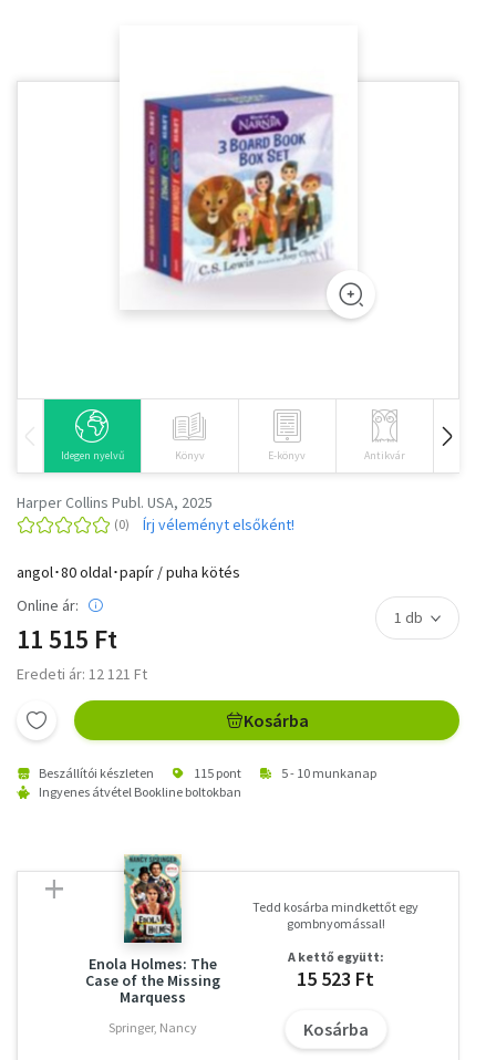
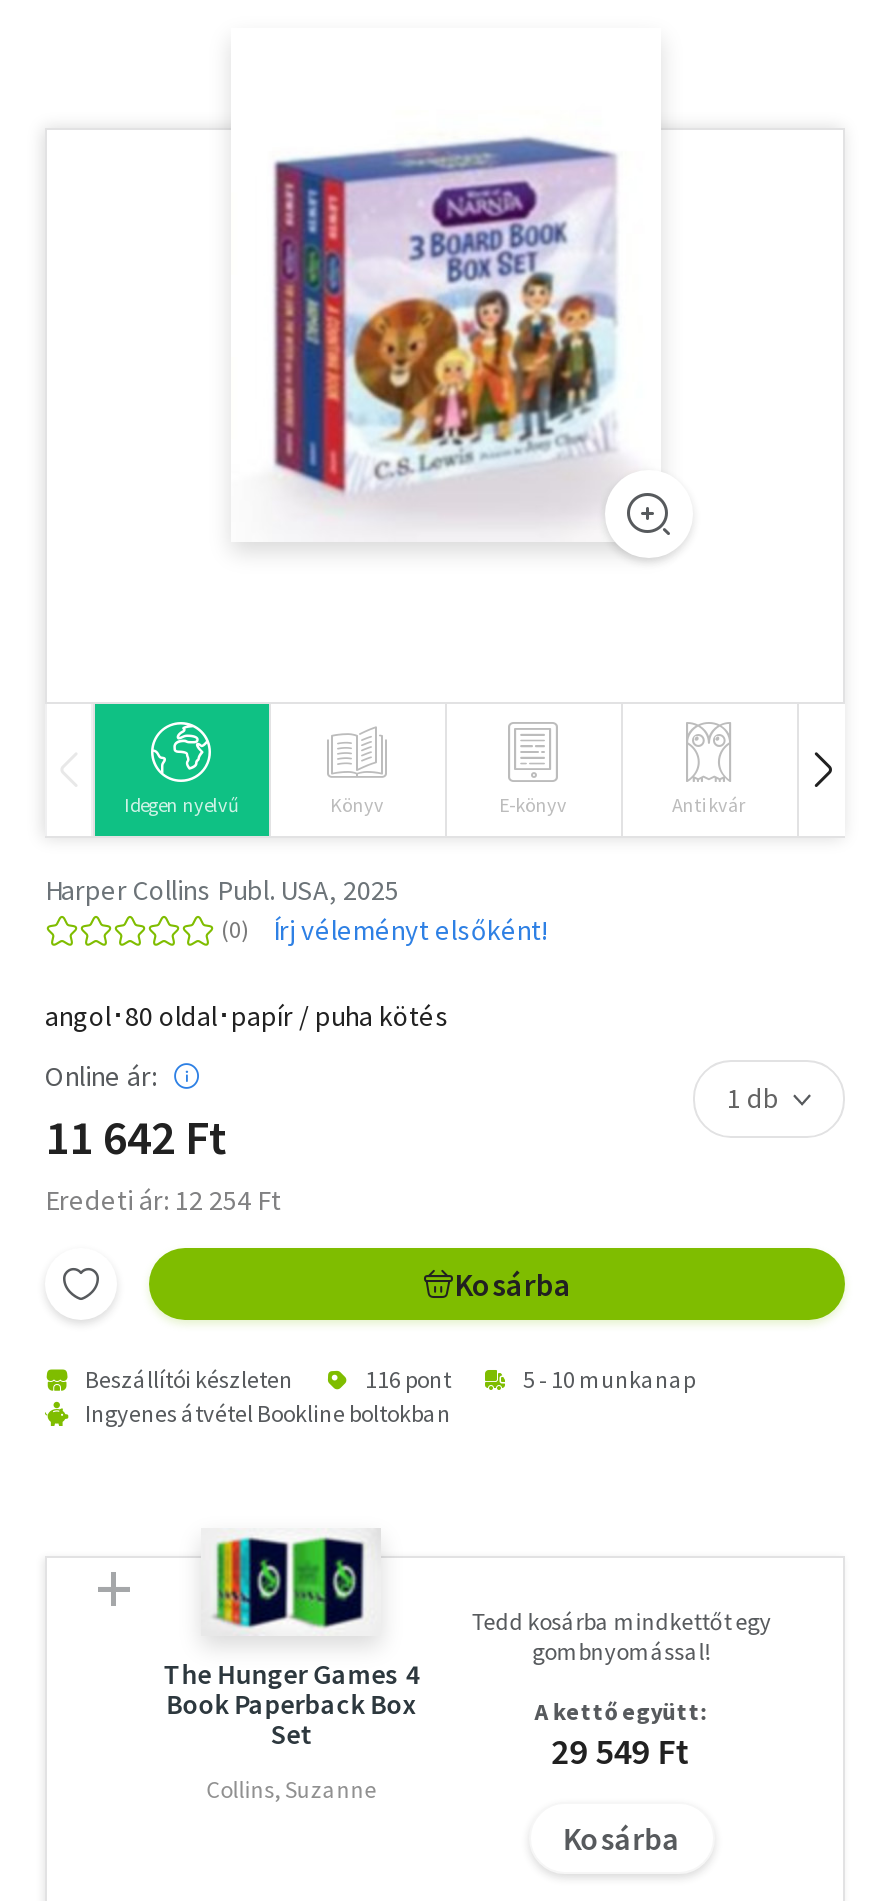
[17,622,117,656] 11 515 Ft -> [45,1106,227,1168] 11 642 Ft
[17,664,147,684] Eredeti ár: 12 121 Ft -> [45,1182,281,1218] Eredeti ár: 12 254 Ft
[194,765,241,781] 115 pont -> [365,1364,451,1394] 116 pont
[85,854,221,1007] [image] | Enola Holmes: The | Case of the Missing | Marquess -> [163,1528,419,1753] [image] | The Hunger Games 4 | Book Paperback Box | Set
[297,966,374,992] 15 523 Ft -> [551,1728,691,1774] 29 549 Ft
[109,1019,197,1036] Springer, Nancy -> [207,1775,377,1805] Collins, Suzanne

